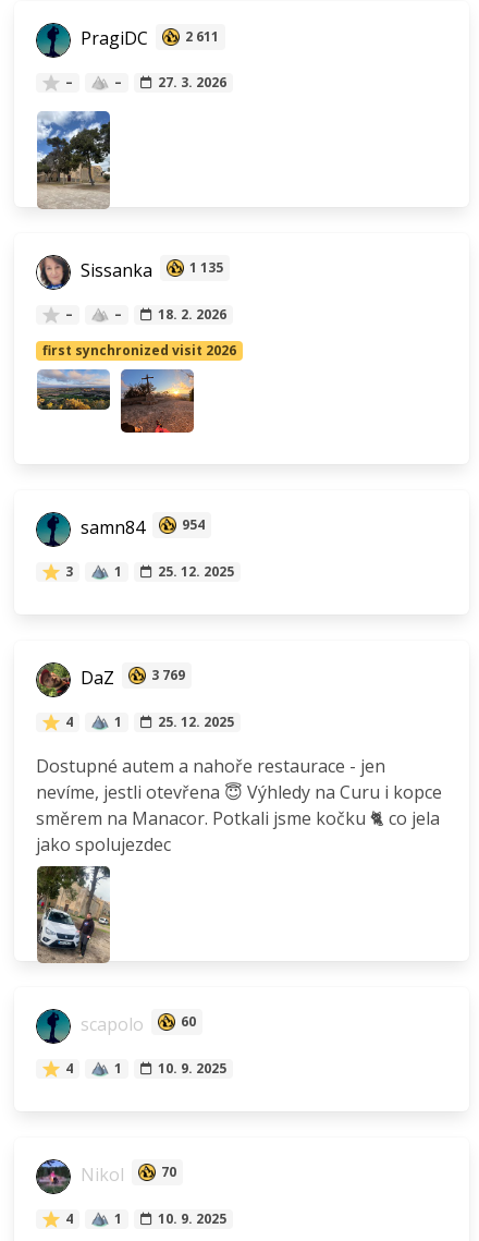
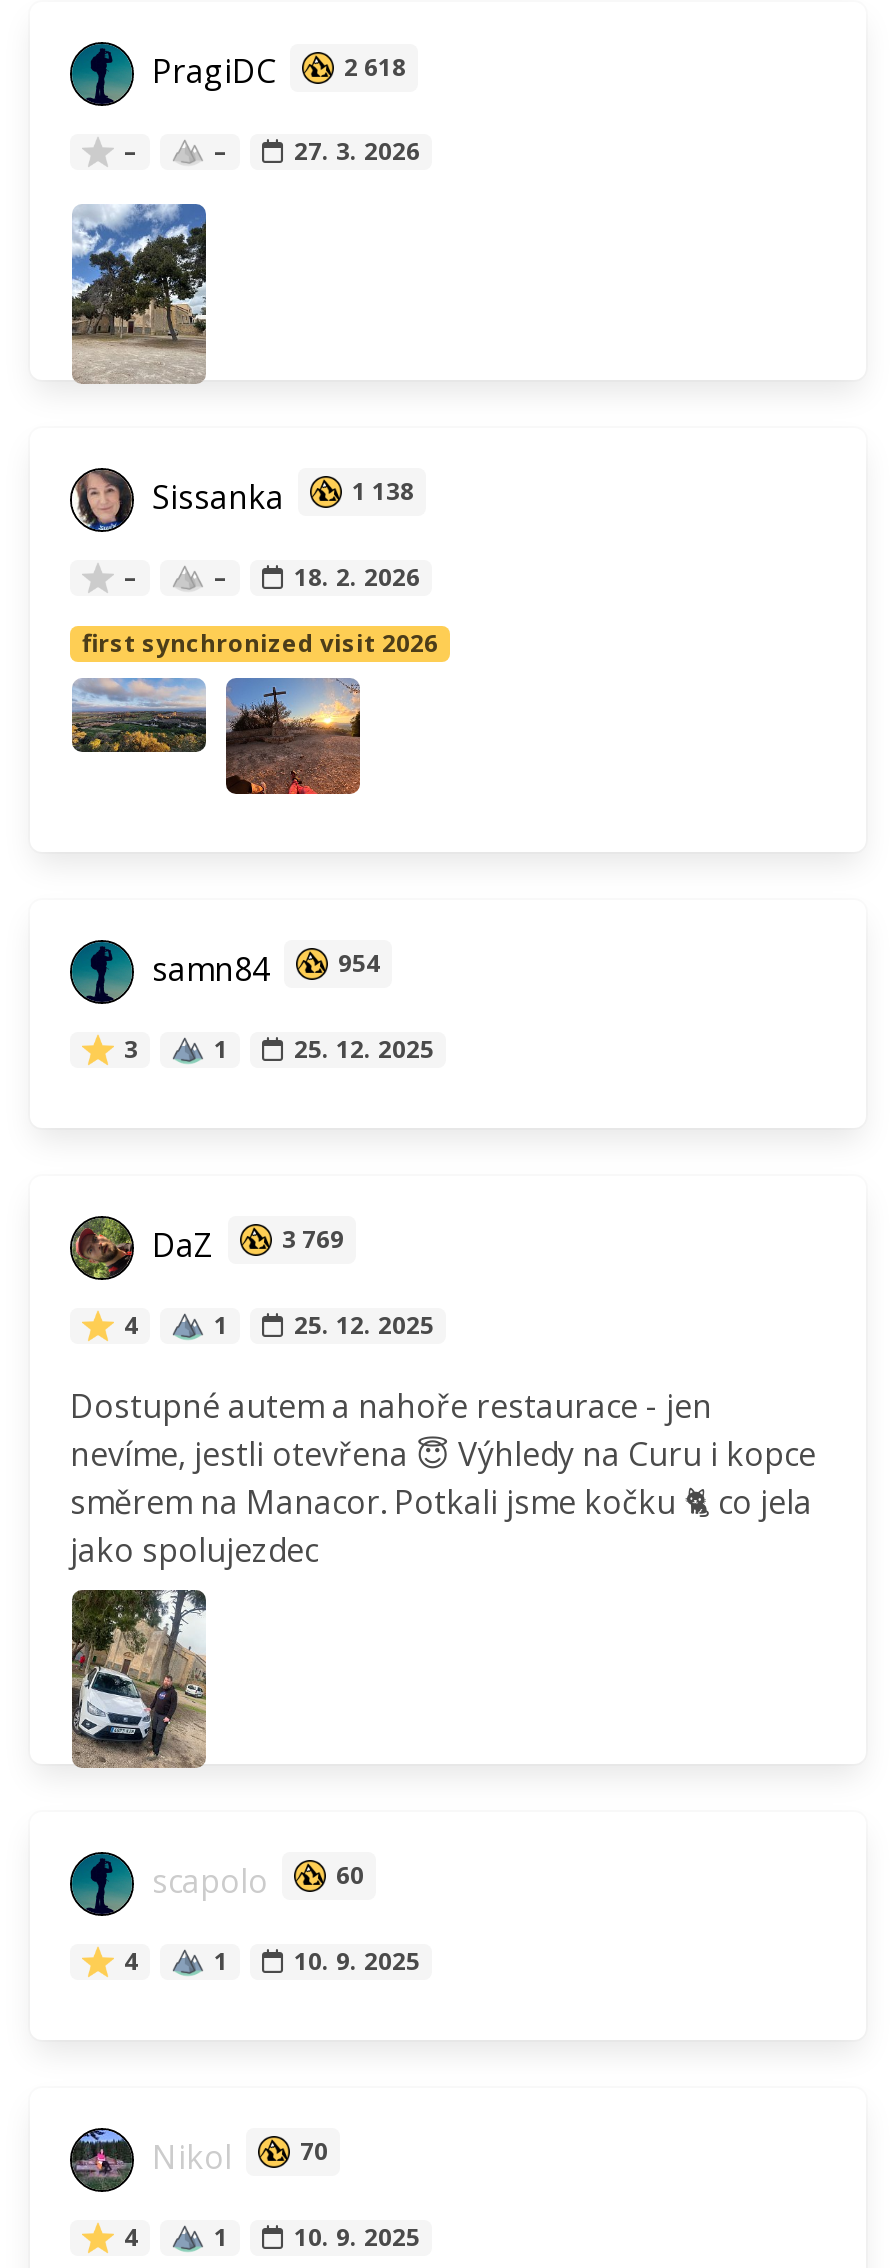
[76,27,219,51] PragiDC 2 611 -> [144,49,406,93] PragiDC 2 618
[76,258,223,282] Sissanka 1 135 -> [144,474,414,518] Sissanka 1 138

